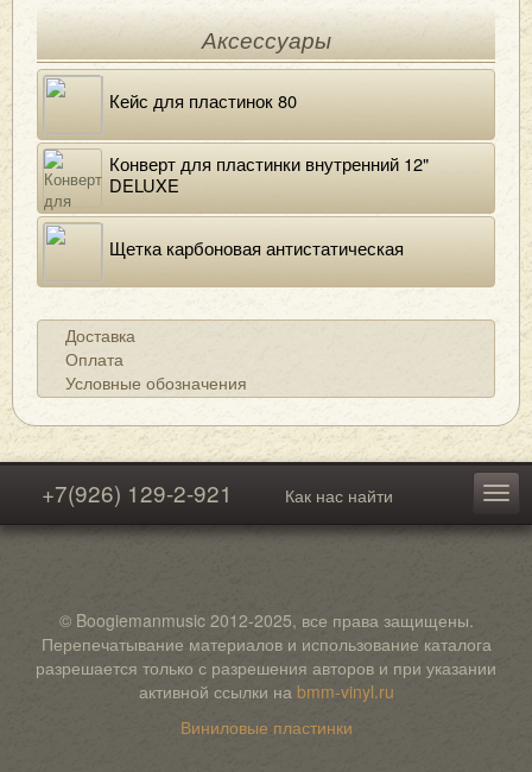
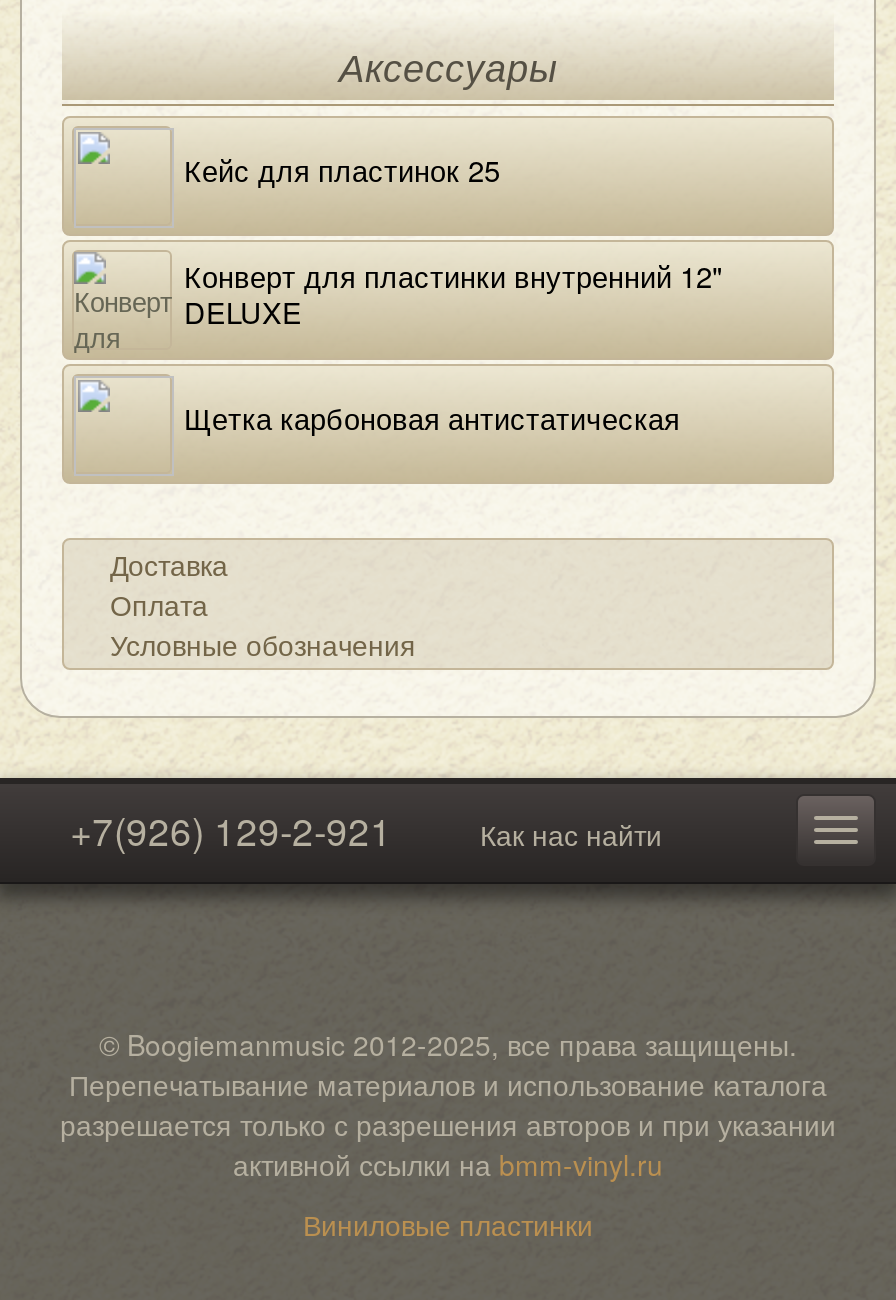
[109,88,297,113] Кейс для пластинок 80 -> [184,148,500,190] Кейс для пластинок 25

